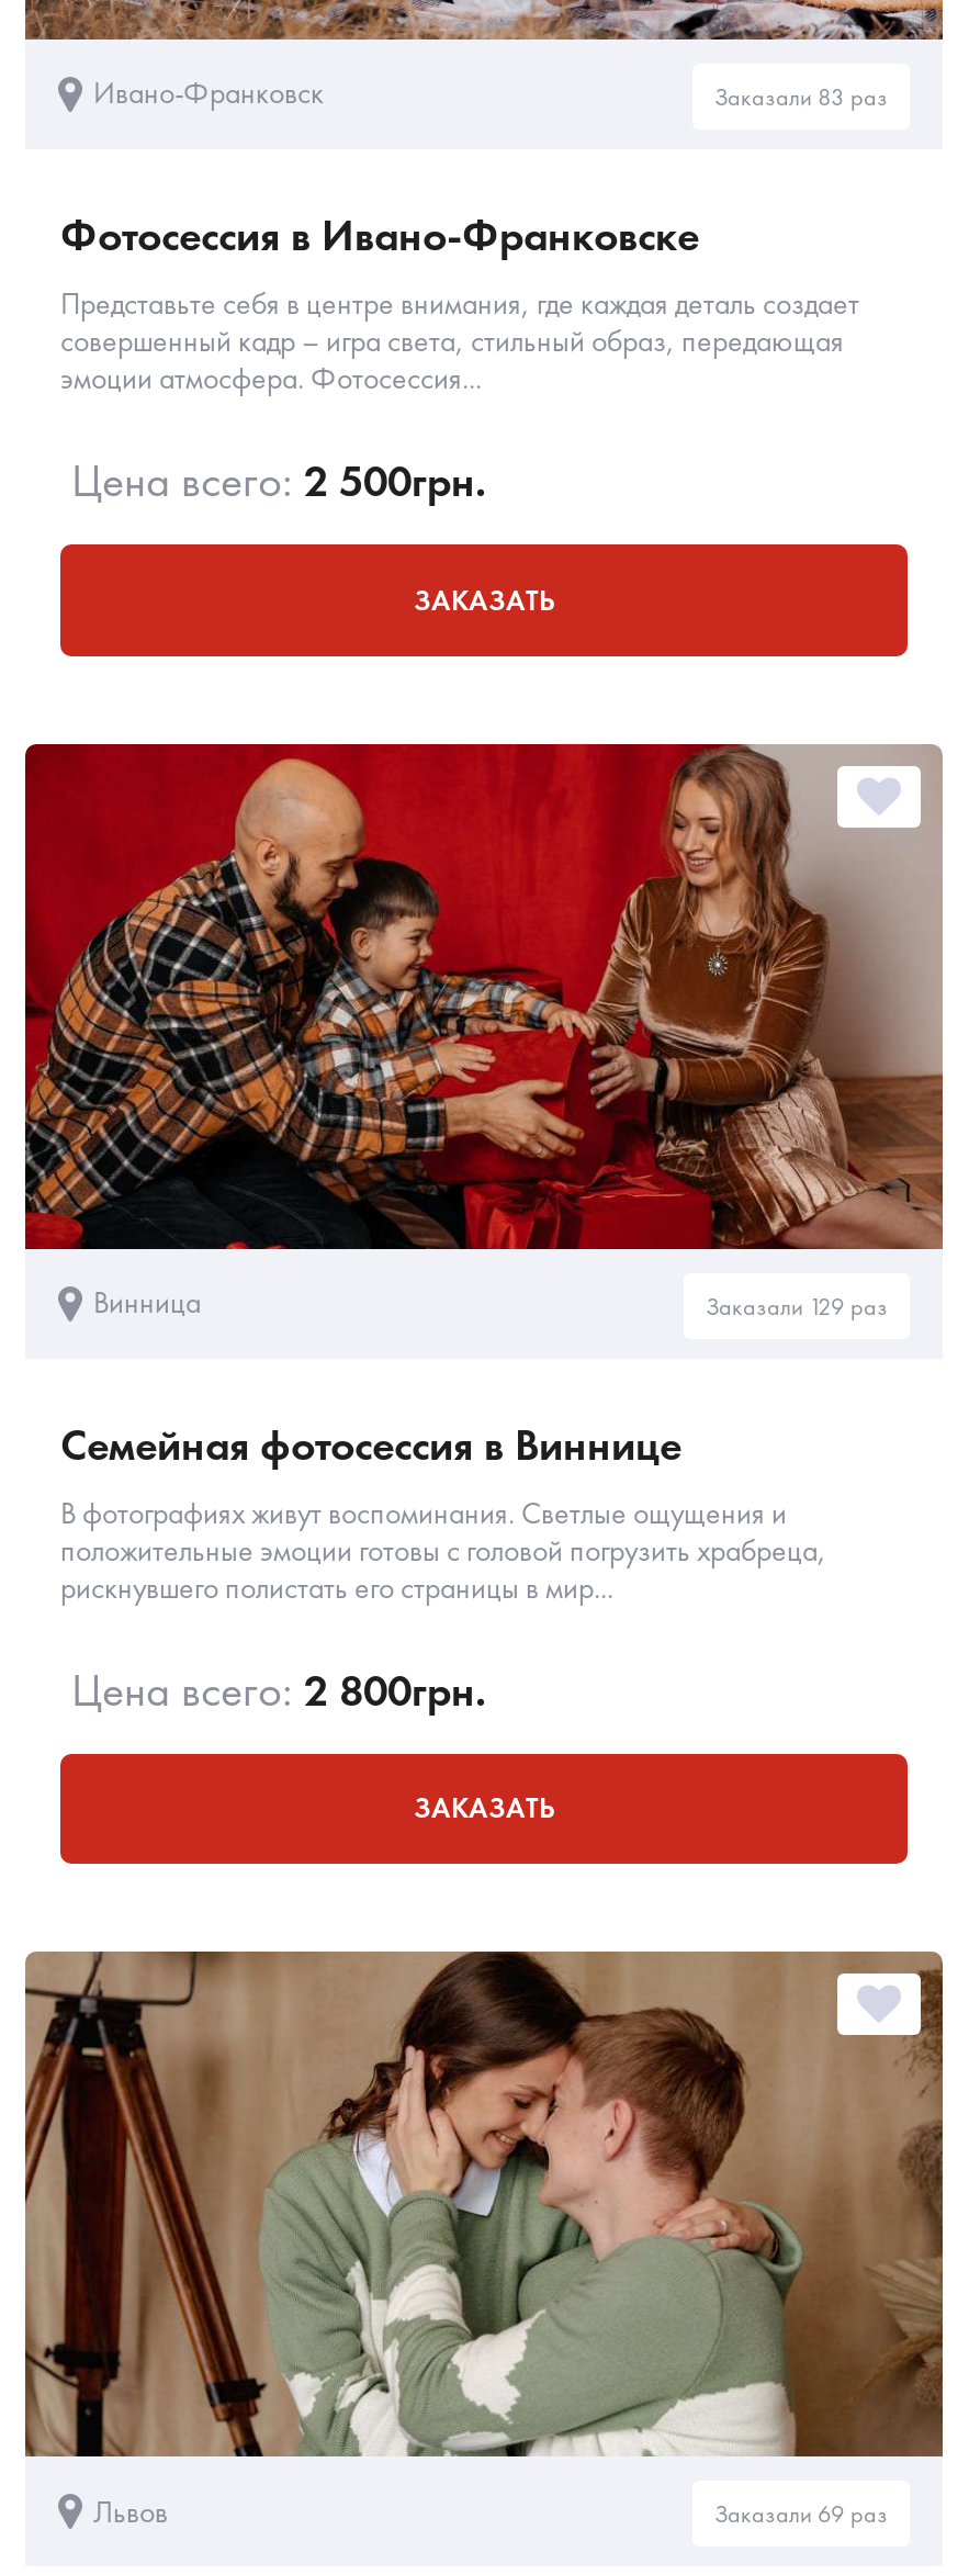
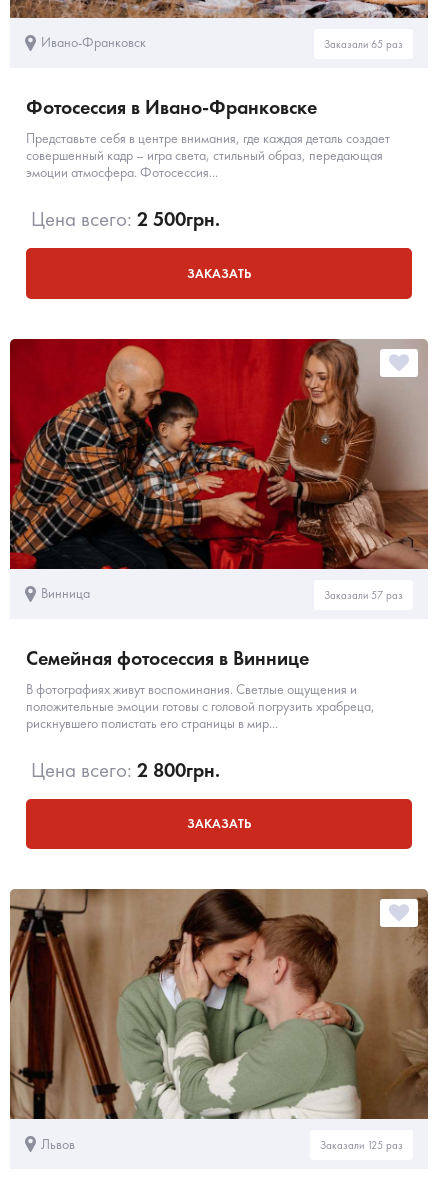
[714,81,888,112] Заказали 83 раз -> [324,37,403,51] Заказали 65 раз
[706,1290,888,1321] Заказали 129 раз -> [324,588,403,602] Заказали 57 раз
[714,2499,888,2530] Заказали 69 раз -> [320,1138,403,1152] Заказали 125 раз

